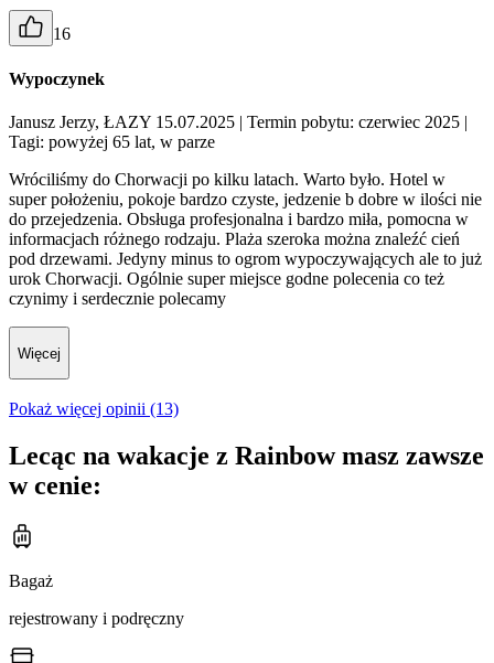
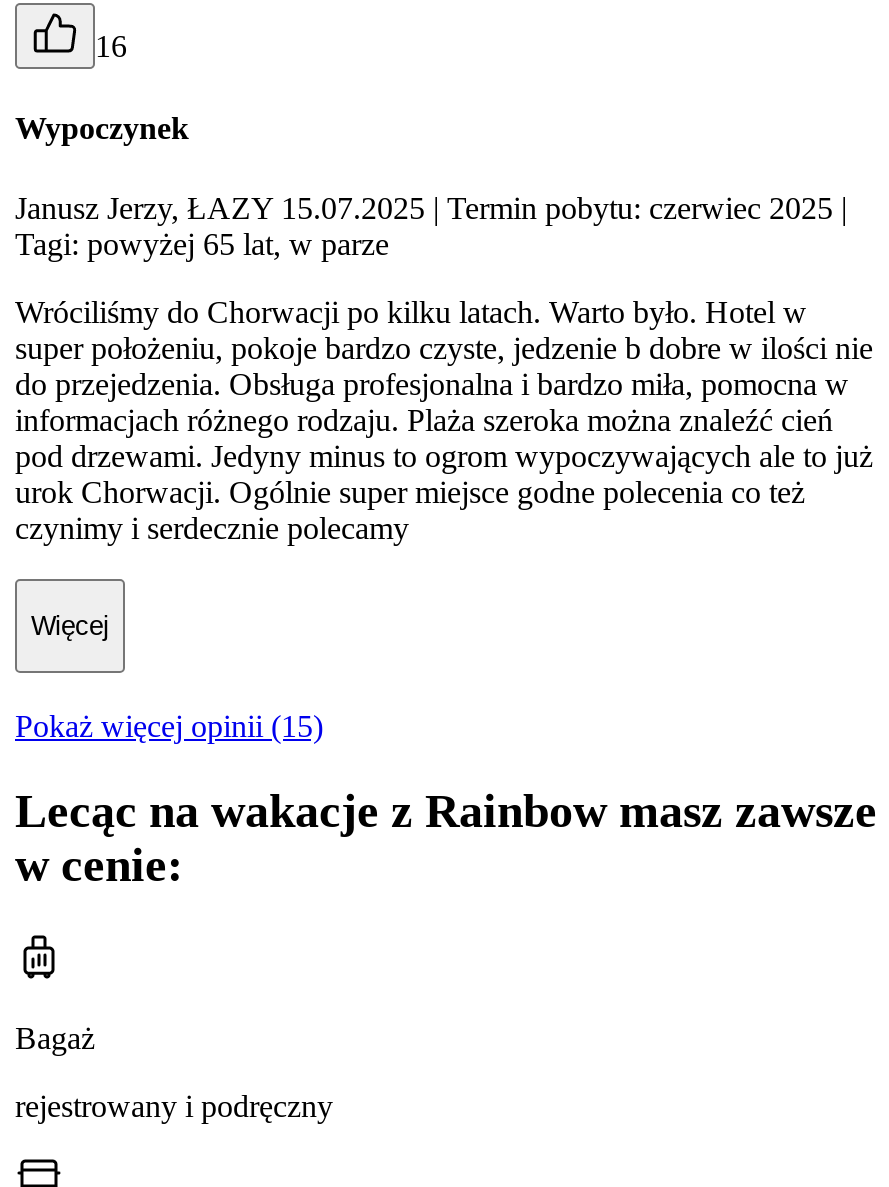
[9,399,179,418] Pokaż więcej opinii (13) -> [15,709,323,743] Pokaż więcej opinii (15)

